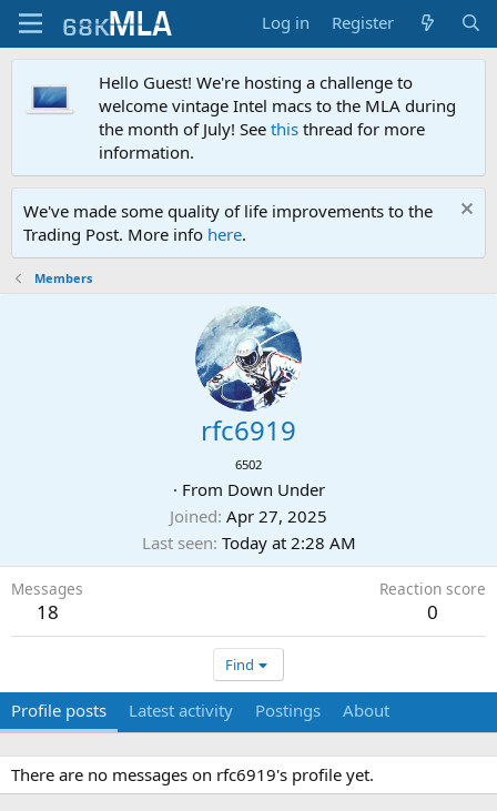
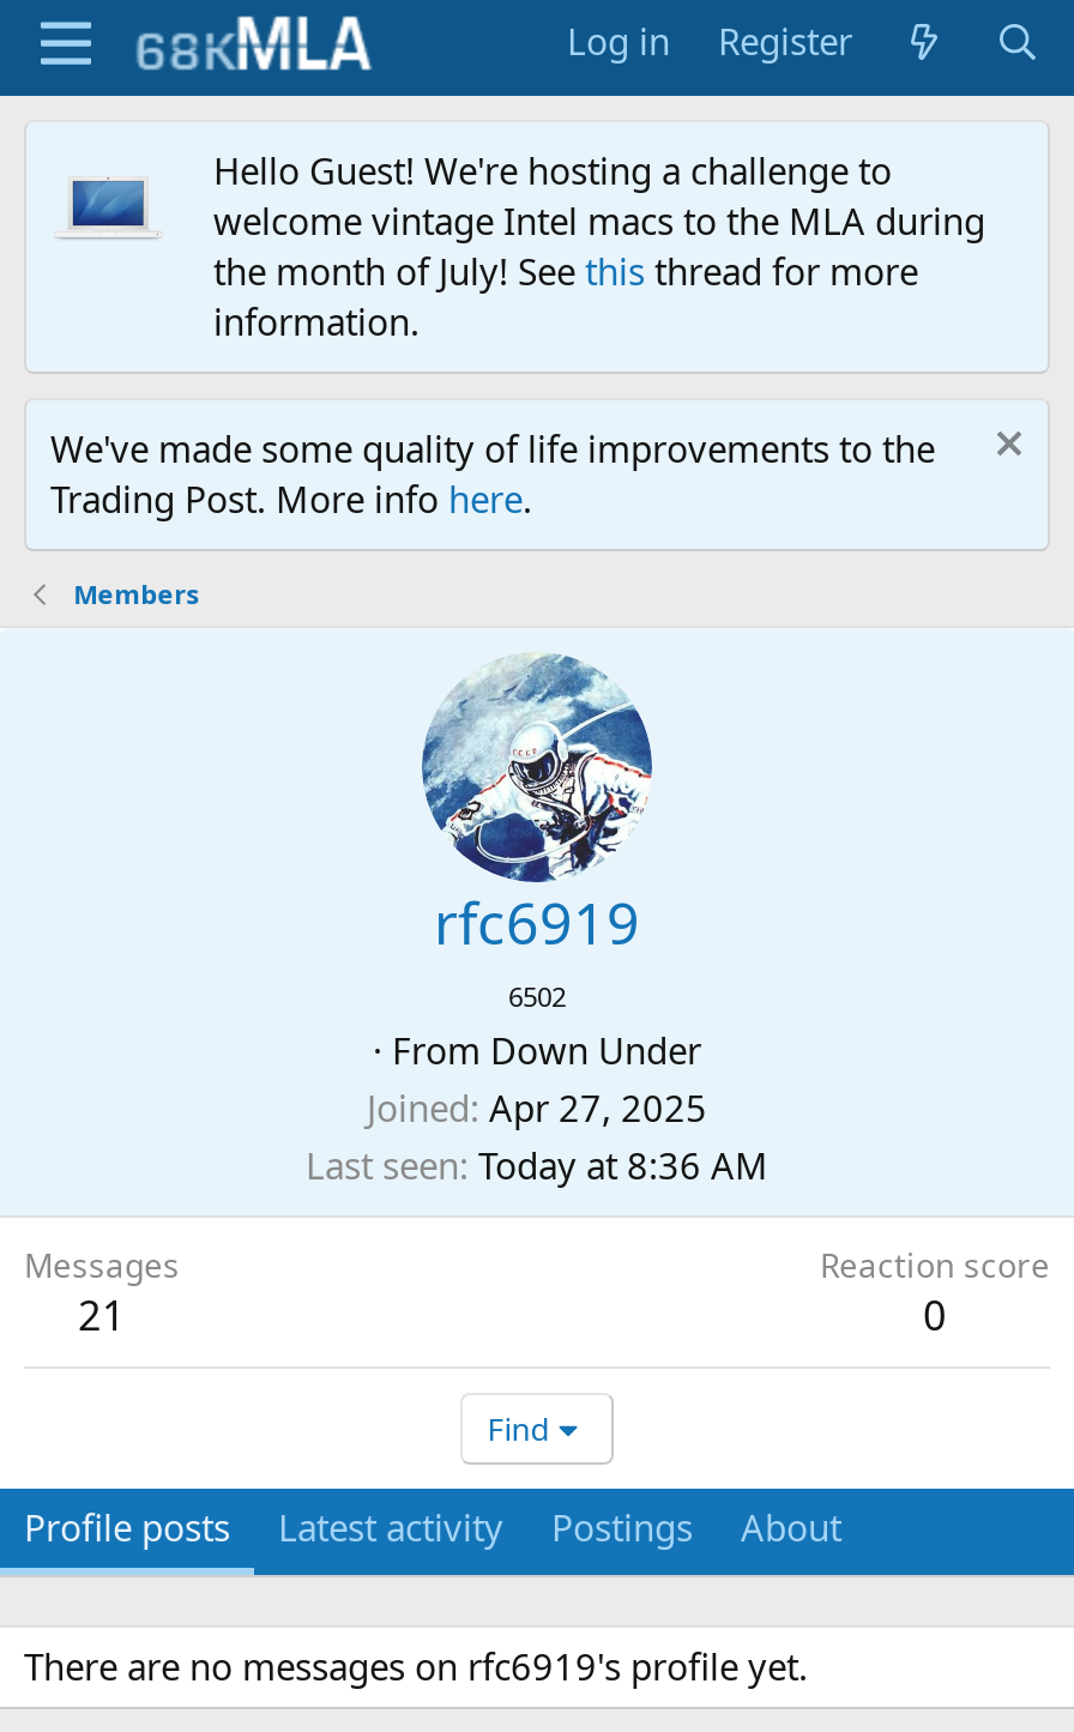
[141,531,356,554] Last seen Today at 2:28 AM -> [306,1141,768,1189] Last seen Today at 8:36 AM
[36,599,58,625] 18 -> [78,1287,126,1342] 21

